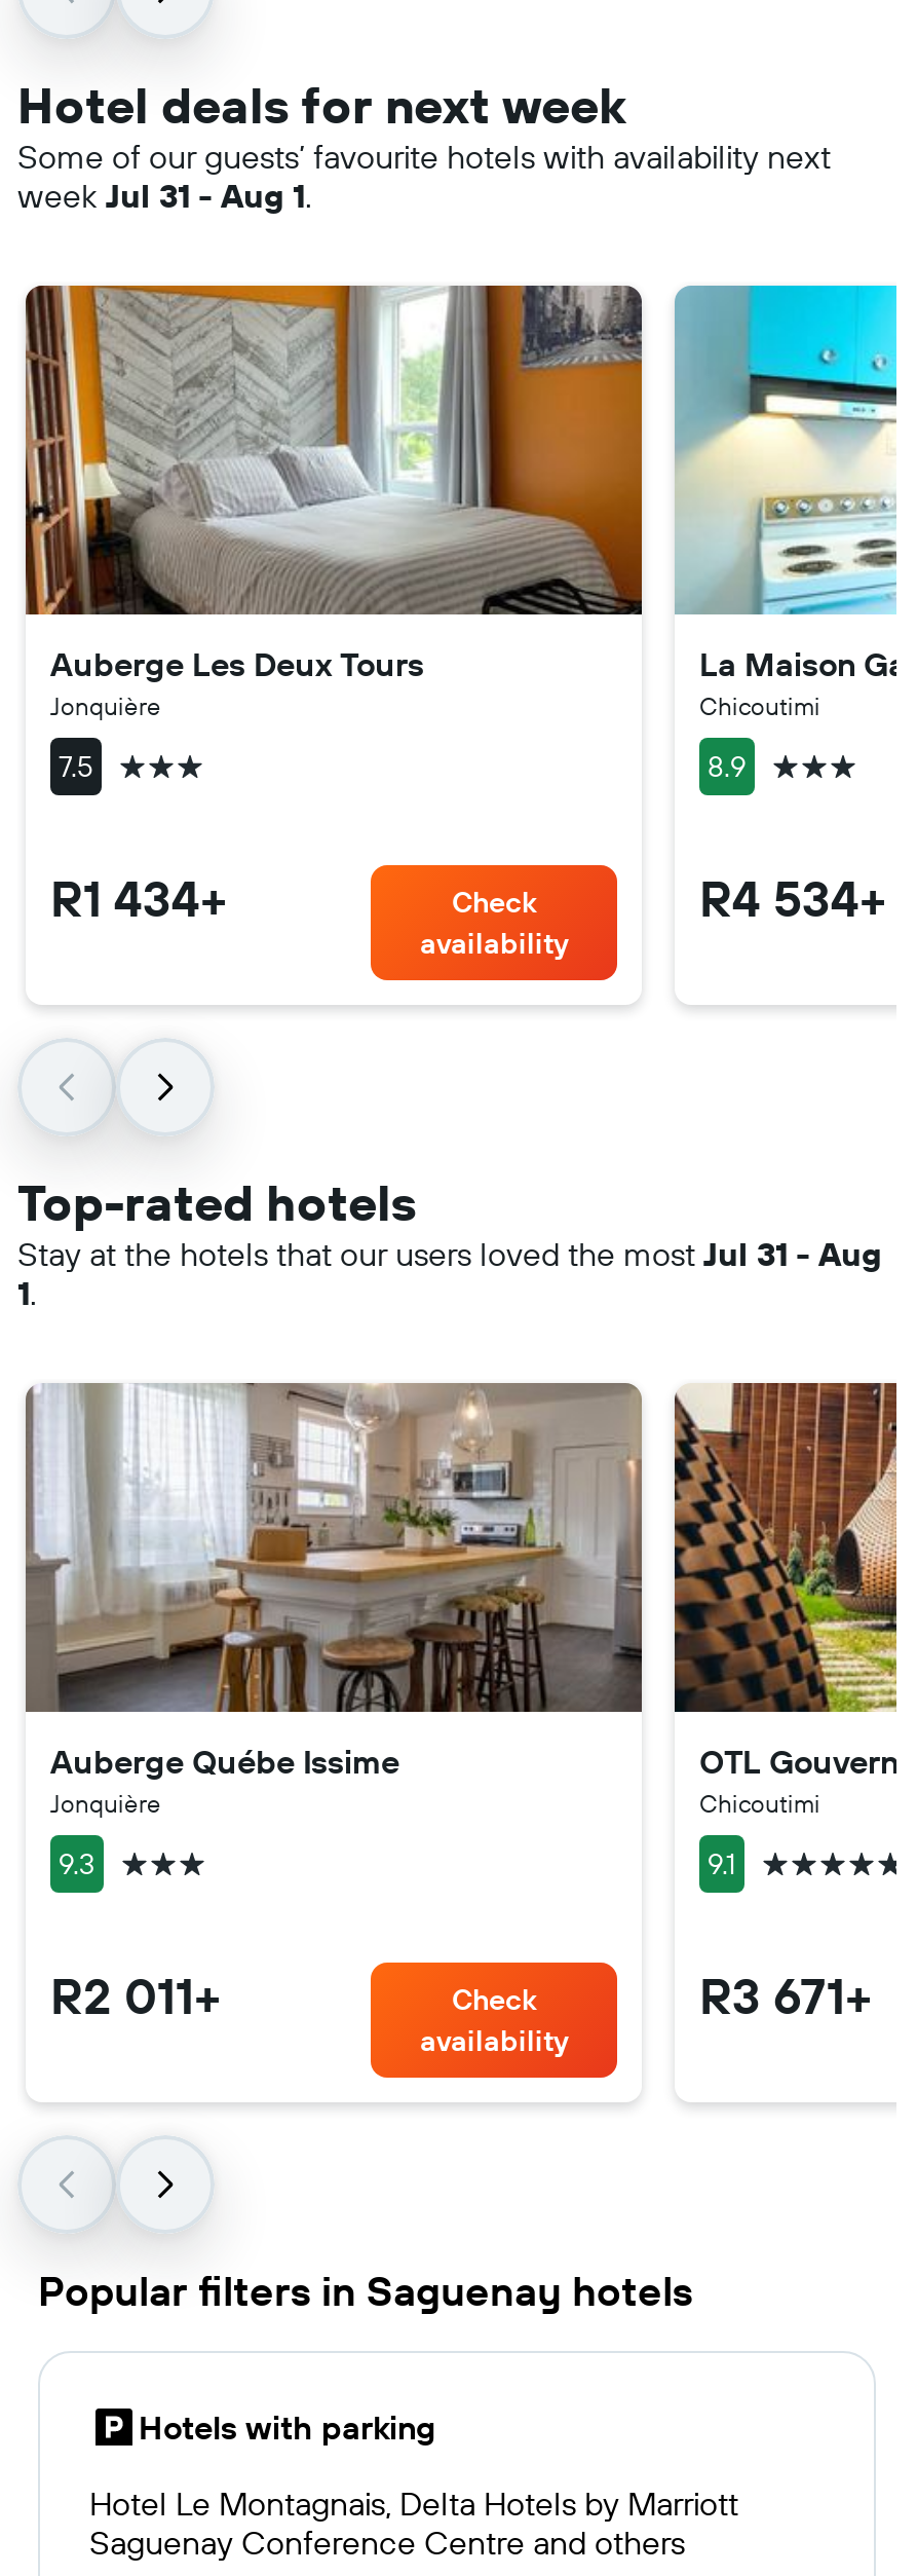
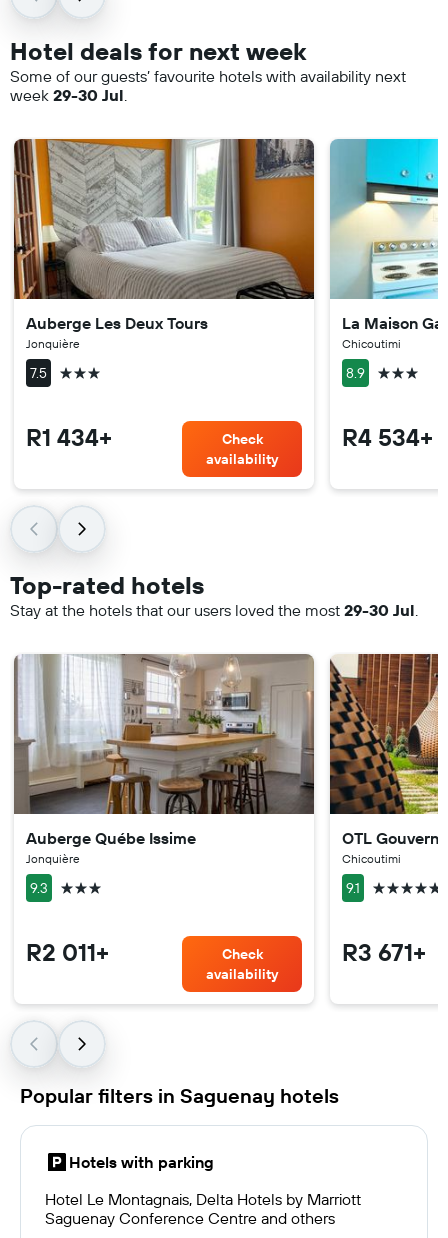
[17,175,311,216] week Jul 31 - Aug 1. -> [10,85,127,105] week 29-30 Jul.
[17,1233,882,1313] Stay at the hotels that our users loved the most Jul 31 - Aug | 1. -> [10,600,418,620] Stay at the hotels that our users loved the most 29-30 Jul.

